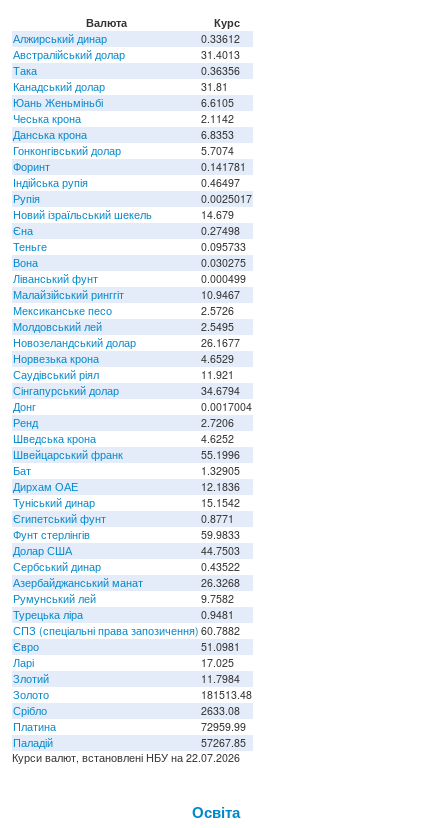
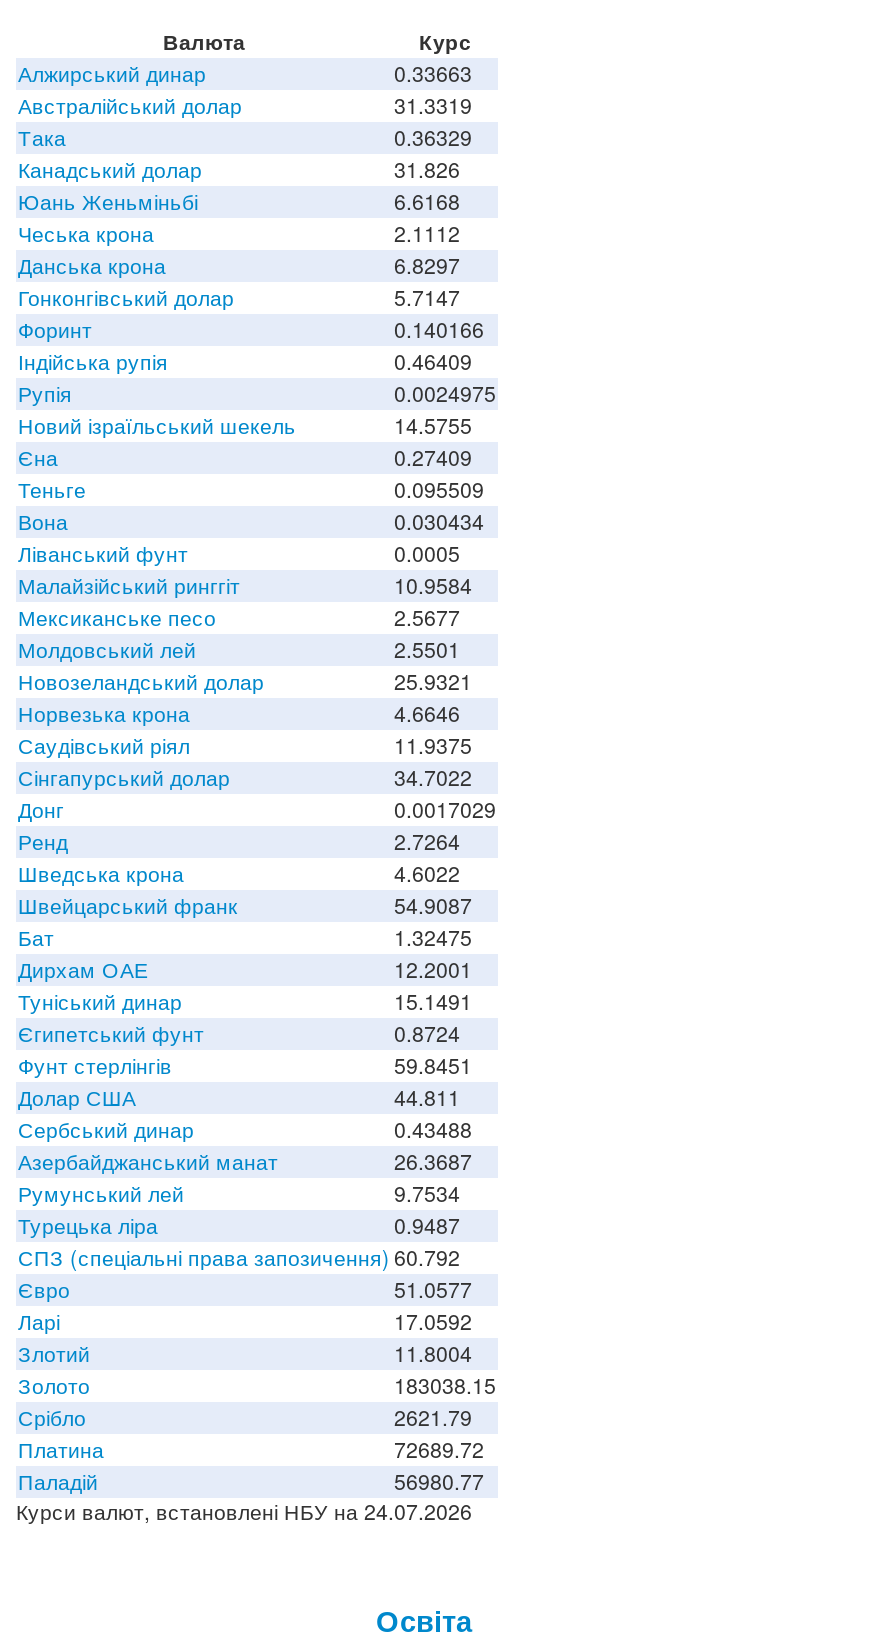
[201,31,240,46] 0.33612 -> [394,58,472,88] 0.33663
[201,47,240,62] 31.4013 -> [394,90,472,120] 31.3319
[201,63,240,78] 0.36356 -> [394,122,472,152] 0.36329
[201,79,228,94] 31.81 -> [394,154,460,184] 31.826
[201,95,234,110] 6.6105 -> [394,186,460,216] 6.6168
[201,111,234,126] 2.1142 -> [394,218,460,248] 2.1112
[201,127,234,142] 6.8353 -> [394,250,460,280] 6.8297
[201,143,234,158] 5.7074 -> [394,282,460,312] 5.7147
[201,159,246,174] 0.141781 -> [394,314,484,344] 0.140166
[201,175,240,190] 0.46497 -> [394,346,472,376] 0.46409
[201,191,252,206] 0.0025017 -> [394,378,496,408] 0.0024975
[201,207,234,222] 14.679 -> [394,410,472,440] 14.5755
[201,223,240,238] 0.27498 -> [394,442,472,472] 0.27409
[201,239,246,254] 0.095733 -> [394,474,484,504] 0.095509
[201,255,246,270] 0.030275 -> [394,506,484,536] 0.030434
[201,271,246,286] 0.000499 -> [394,538,460,568] 0.0005
[201,287,240,302] 10.9467 -> [394,570,472,600] 10.9584
[201,303,234,318] 2.5726 -> [394,602,460,632] 2.5677
[201,319,234,334] 2.5495 -> [394,634,460,664] 2.5501
[201,335,240,350] 26.1677 -> [394,666,472,696] 25.9321
[201,351,234,366] 4.6529 -> [394,698,460,728] 4.6646
[201,367,234,382] 11.921 -> [394,730,472,760] 11.9375
[201,383,240,398] 34.6794 -> [394,762,472,792] 34.7022
[201,399,252,414] 0.0017004 -> [394,794,496,824] 0.0017029
[201,415,234,430] 2.7206 -> [394,826,460,856] 2.7264
[201,431,234,446] 4.6252 -> [394,858,460,888] 4.6022
[201,447,240,462] 55.1996 -> [394,890,472,920] 54.9087
[201,463,240,478] 1.32905 -> [394,922,472,952] 1.32475
[201,479,240,494] 12.1836 -> [394,954,472,984] 12.2001
[201,495,240,510] 15.1542 -> [394,986,472,1016] 15.1491
[201,511,234,526] 0.8771 -> [394,1018,460,1048] 0.8724
[201,527,240,542] 59.9833 -> [394,1050,472,1080] 59.8451
[201,543,240,558] 44.7503 -> [394,1082,460,1112] 44.811
[201,559,240,574] 0.43522 -> [394,1114,472,1144] 0.43488
[201,575,240,590] 26.3268 -> [394,1146,472,1176] 26.3687
[201,591,234,606] 9.7582 -> [394,1178,460,1208] 9.7534
[201,607,234,622] 0.9481 -> [394,1210,460,1240] 0.9487
[13,623,240,638] СПЗ (спеціальні права запозичення) 60.7882 -> [18,1242,460,1272] СПЗ (спеціальні права запозичення) 60.792
[201,639,240,654] 51.0981 -> [394,1274,472,1304] 51.0577
[201,655,234,670] 17.025 -> [394,1306,472,1336] 17.0592
[201,671,240,686] 11.7984 -> [394,1338,472,1368] 11.8004
[201,687,252,702] 181513.48 -> [394,1370,496,1400] 183038.15
[201,703,240,718] 2633.08 -> [394,1402,472,1432] 2621.79
[201,719,246,734] 72959.99 -> [394,1434,484,1464] 72689.72
[201,735,246,750] 57267.85 -> [394,1466,484,1496] 56980.77
[12,750,240,765] Курси валют, встановлені НБУ на 22.07.2026 -> [16,1496,472,1526] Курси валют, встановлені НБУ на 24.07.2026

